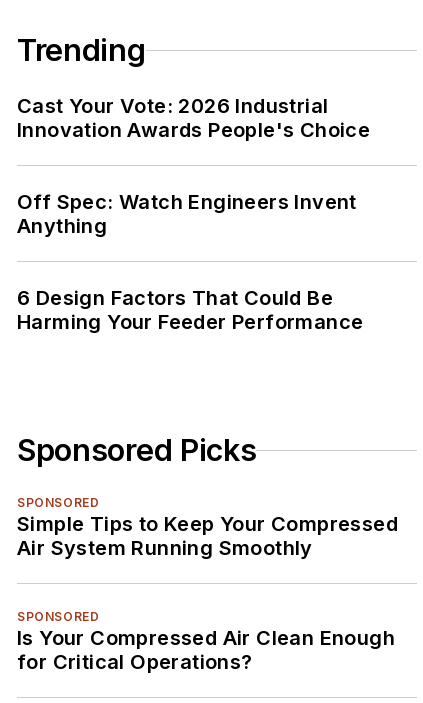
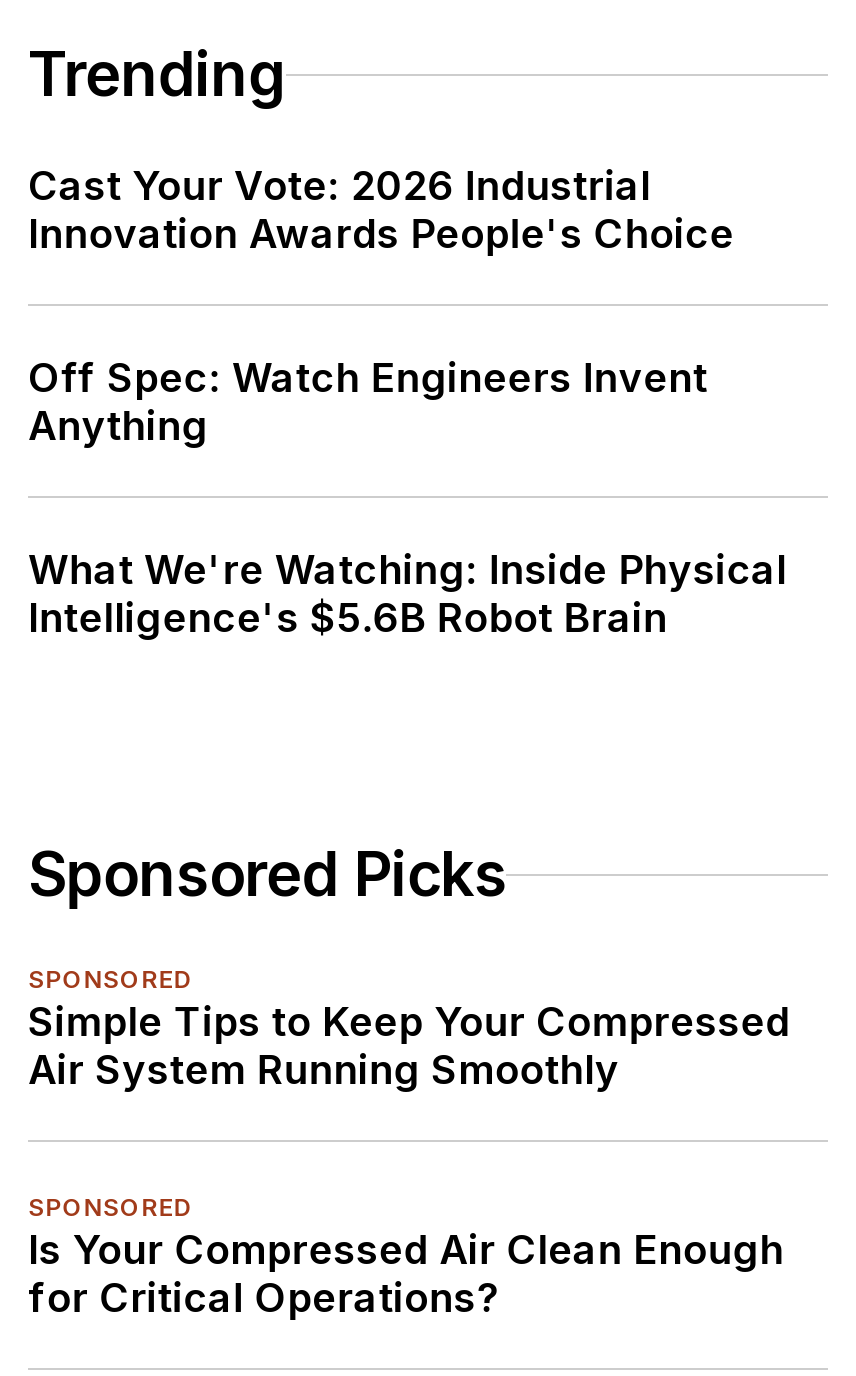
[17,286,363,334] 6 Design Factors That Could Be | Harming Your Feeder Performance -> [28,546,787,642] What We're Watching: Inside Physical | Intelligence's $5.6B Robot Brain

